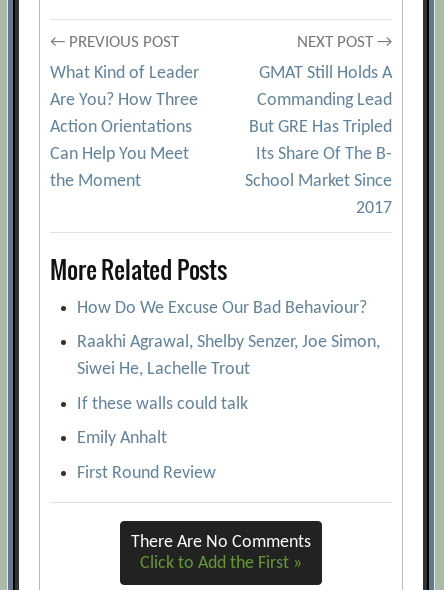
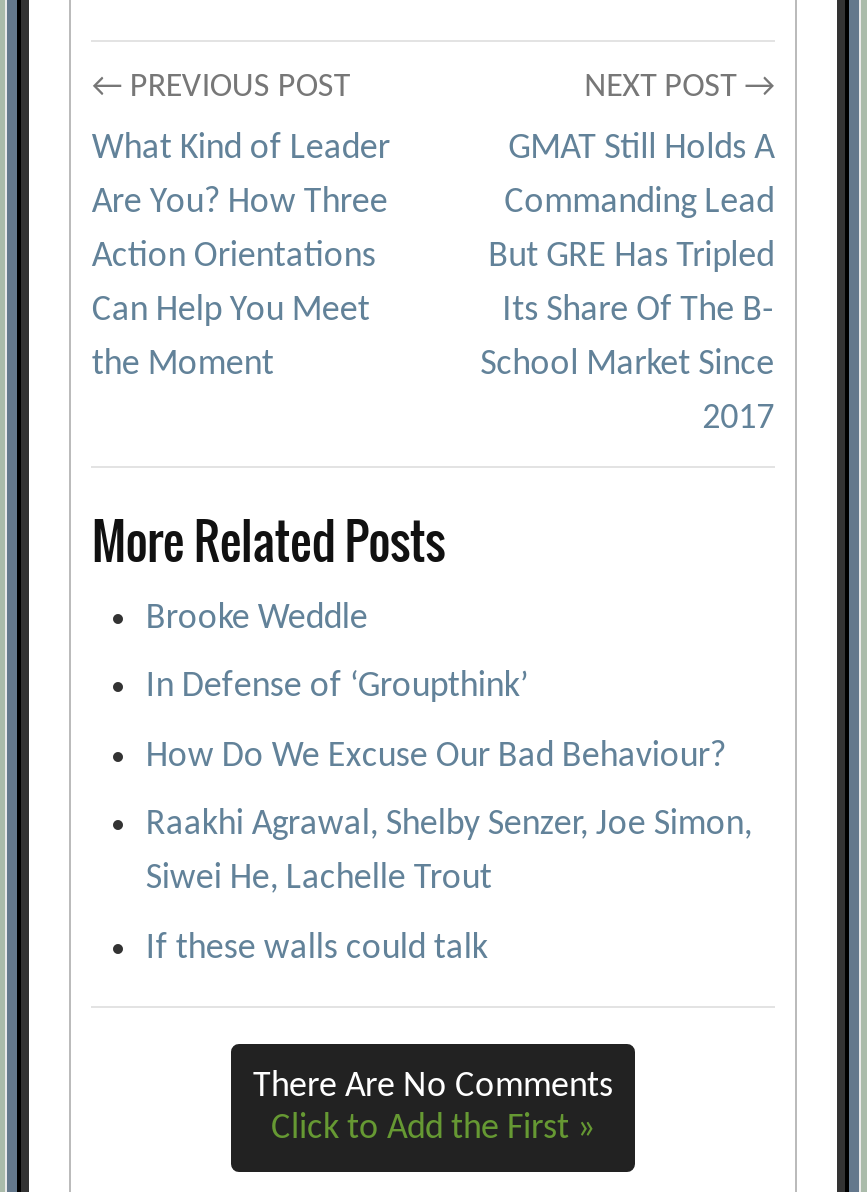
none -> [146,599,528,706] Brooke Weddle | In Defense of ‘Groupthink’
moved [77,298,380,413] -> [146,737,752,967]: How Do We Excuse Our Bad Behaviour? | Raakhi Agrawal, Shelby Senzer, Joe Simon, | Siwei He, Lachelle Trout | If these walls could talk
[77,429,216,482] Emily Anhalt | First Round Review -> none

